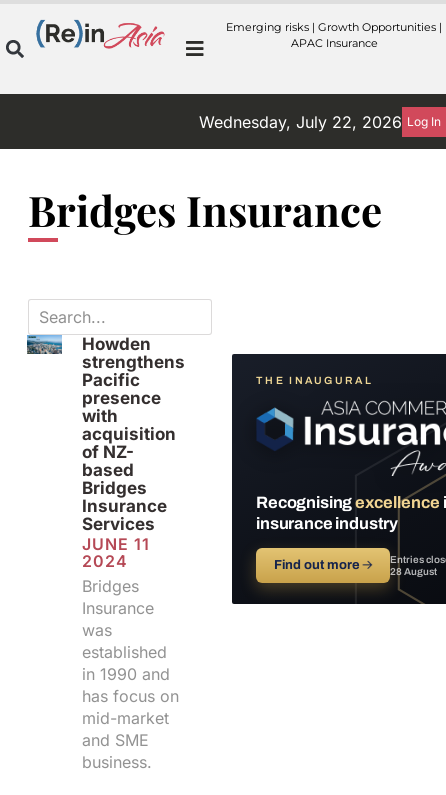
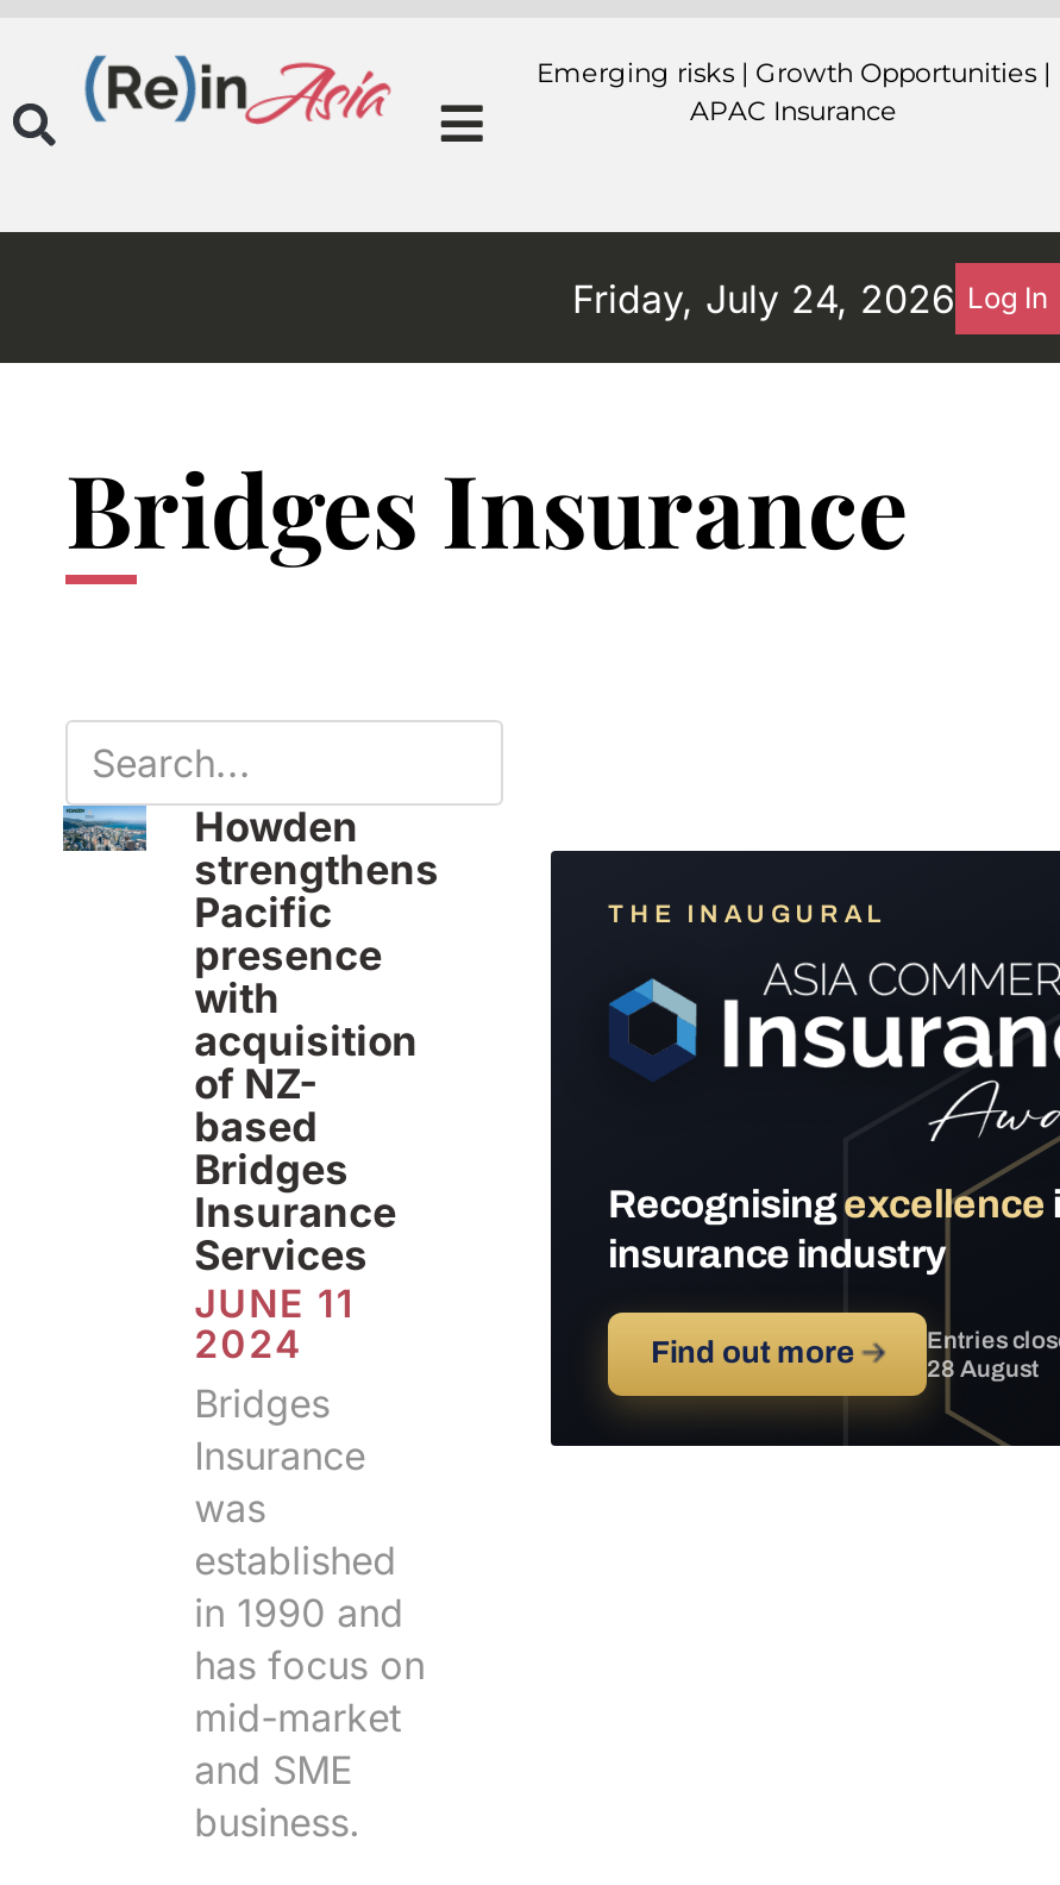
[199,112,441,132] Wednesday, July 22, 2026 Log In -> [572,275,1048,322] Friday, July 24, 2026 Log In

